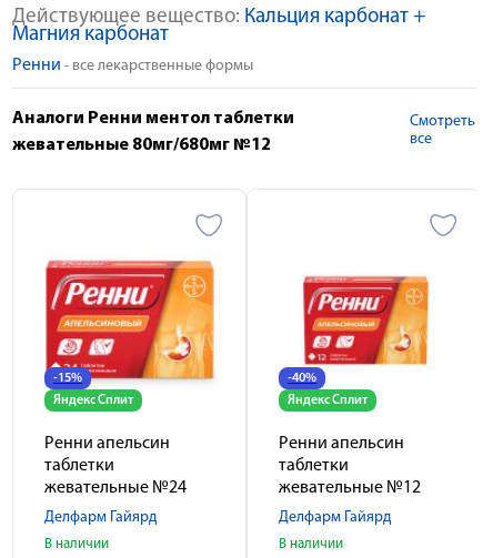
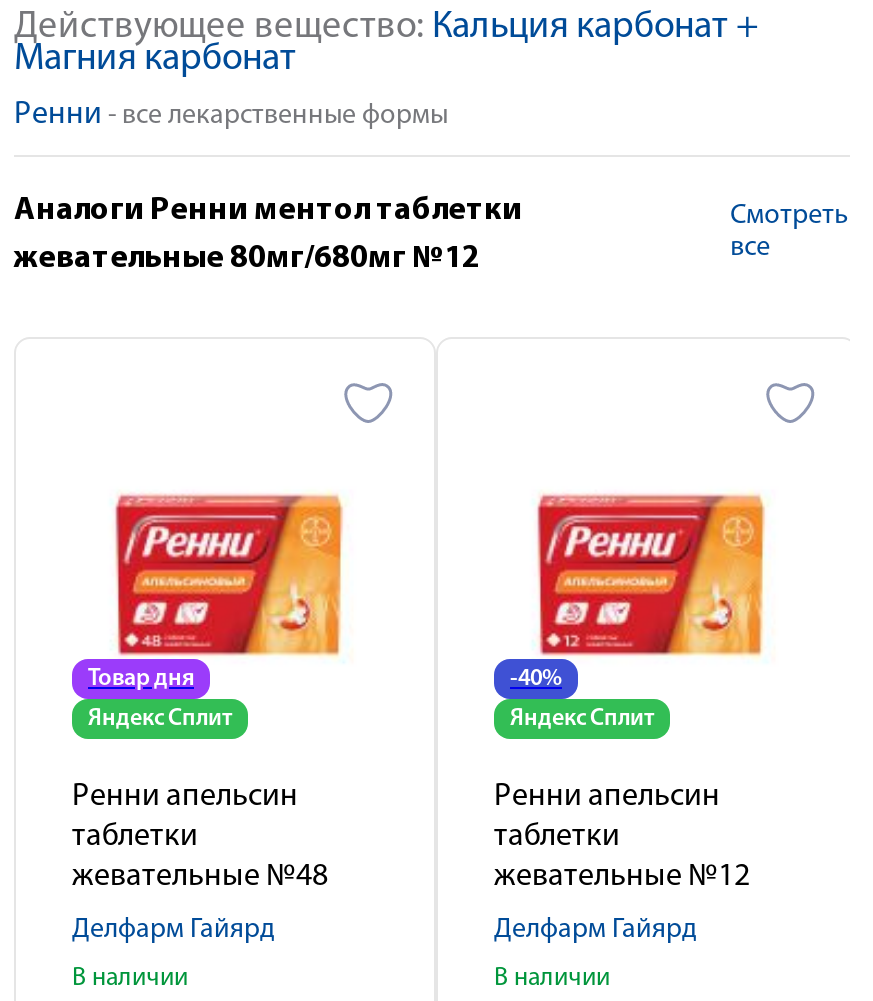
[44,260,215,385] [image] | -15% -> [74,467,378,691] [image] | Товар дня
[44,479,187,497] жевательные №24 -> [72,861,328,893] жевательные №48

